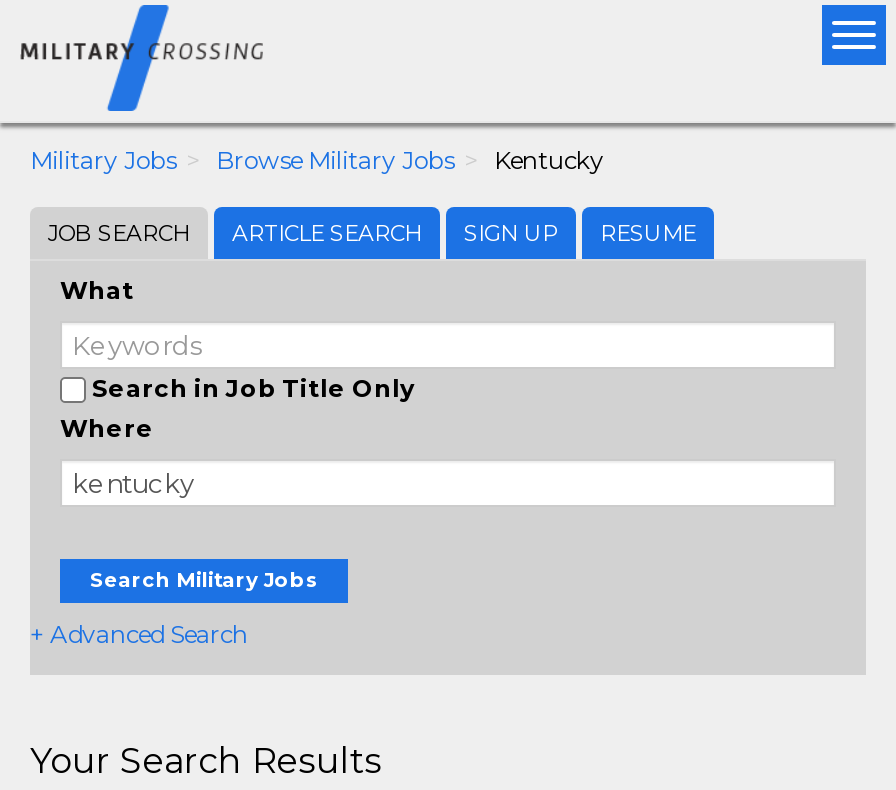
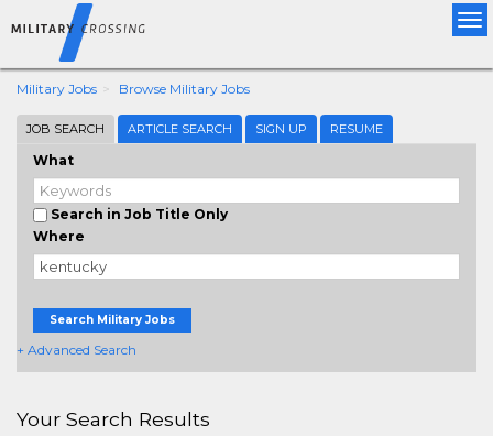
[494,145,604,175] Kentucky -> none

